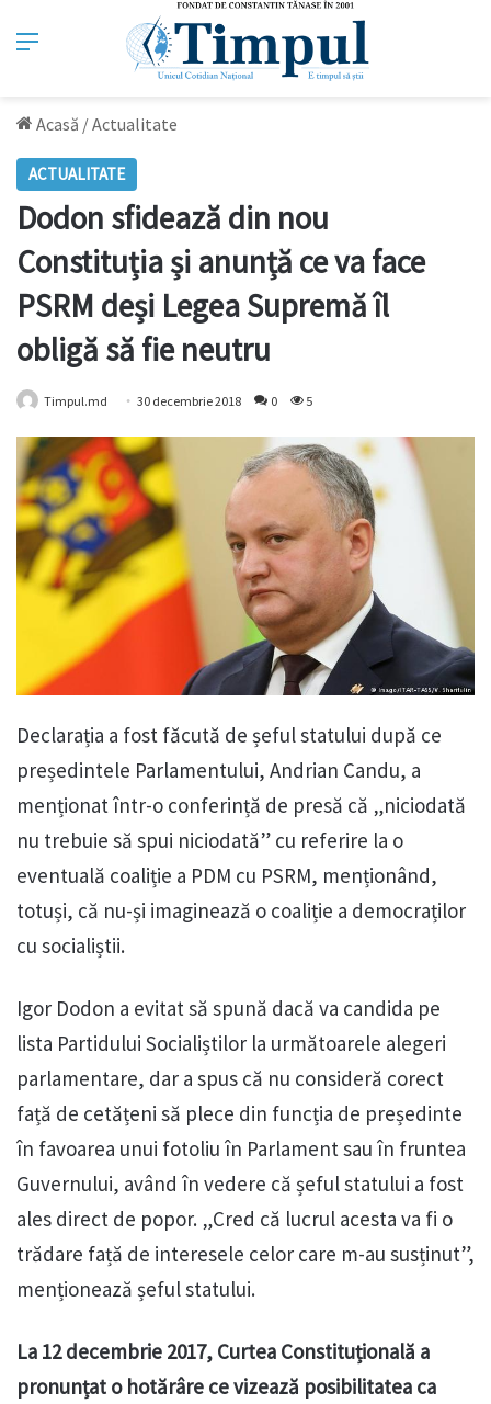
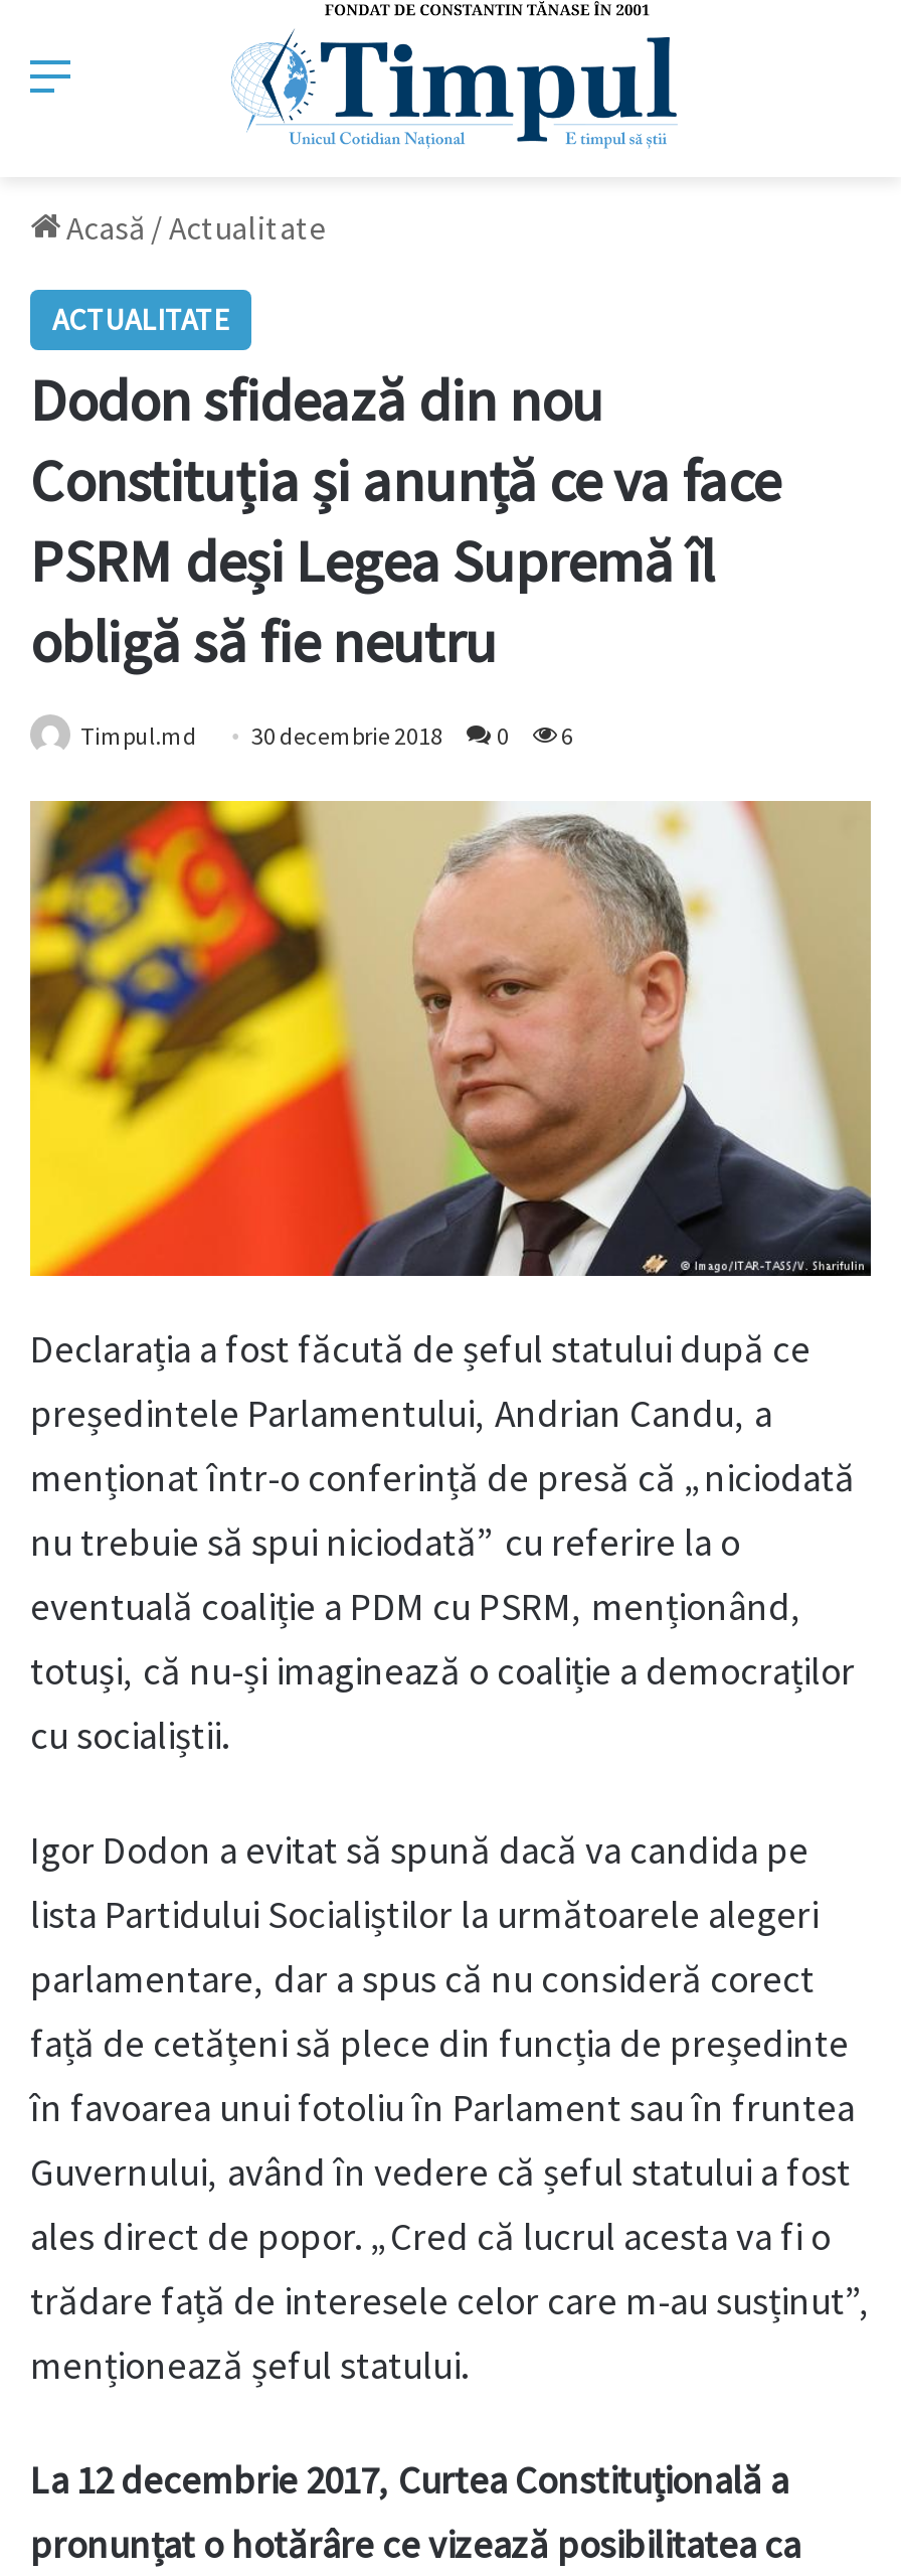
[44,393,312,410] Timpul.md 30 decembrie 2018 0 5 -> [80,721,573,751] Timpul.md 30 decembrie 2018 0 6

